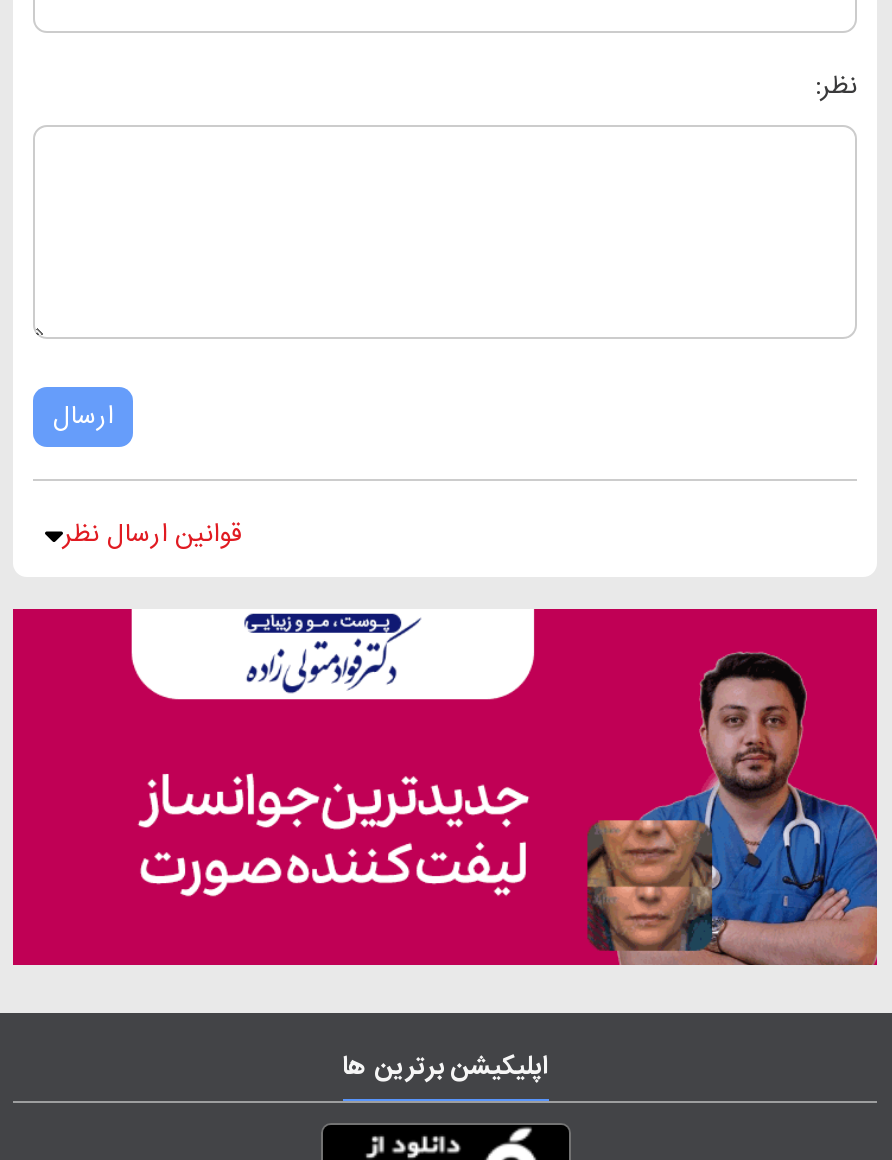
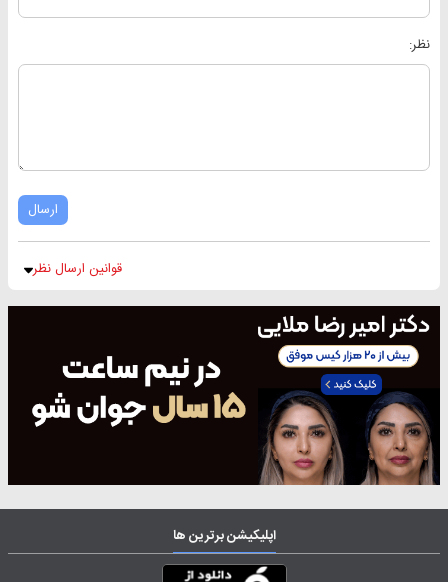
[11,608,879,968] [image] -> [7,305,441,486] [image]

